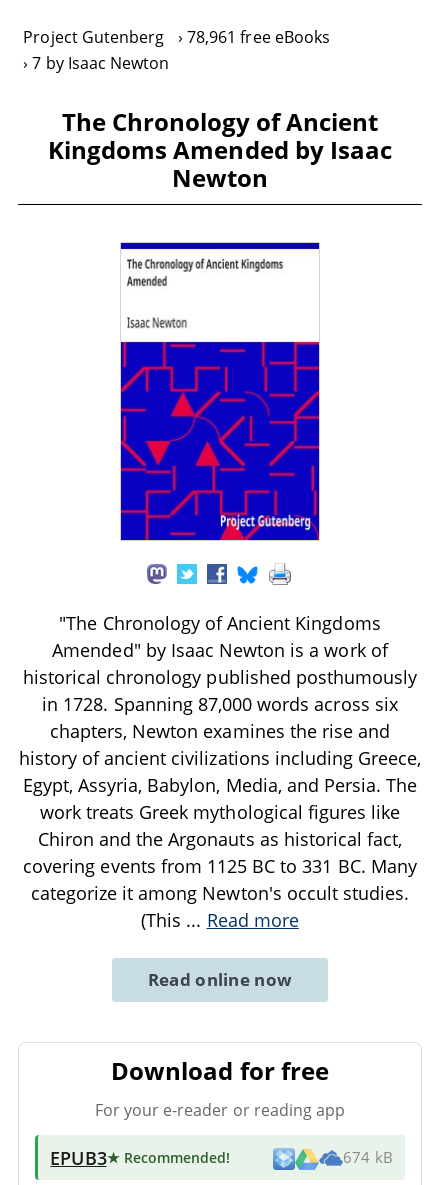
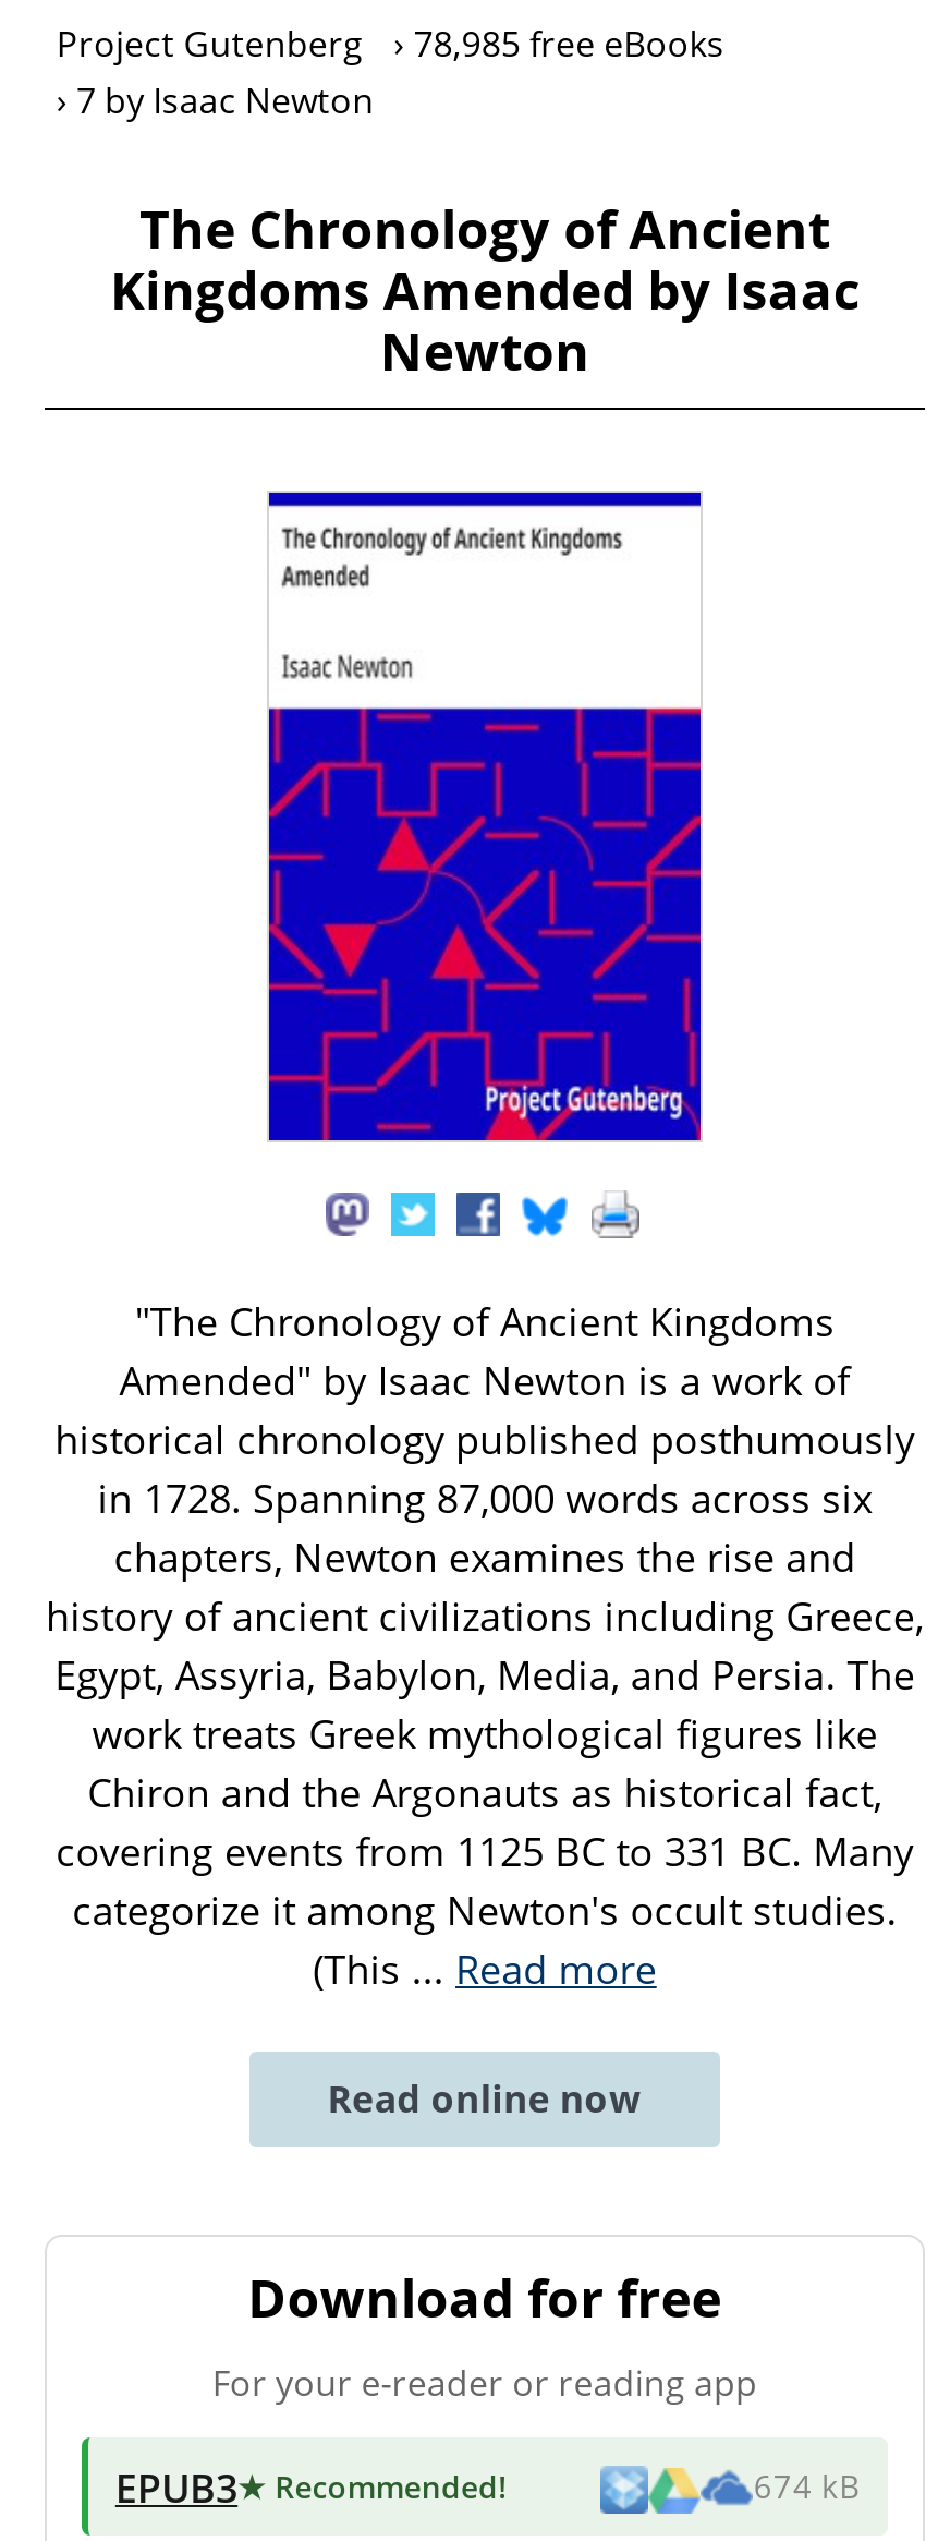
[23,26,330,48] Project Gutenberg 78,961 free eBooks -> [56,20,724,68] Project Gutenberg 78,985 free eBooks

